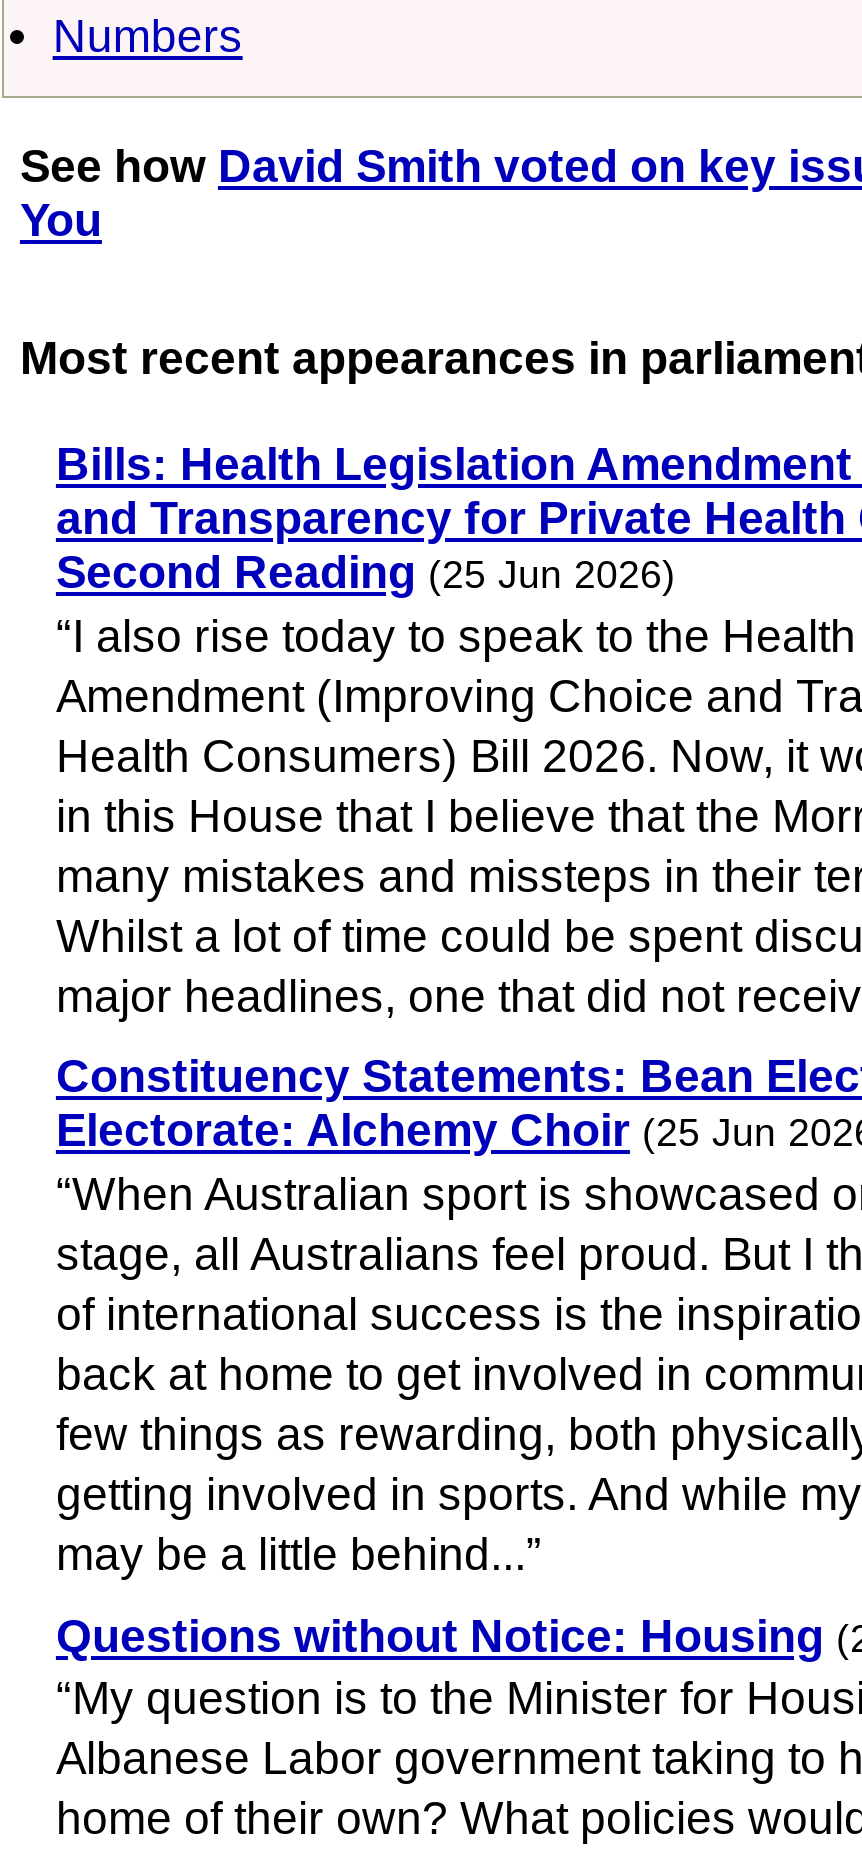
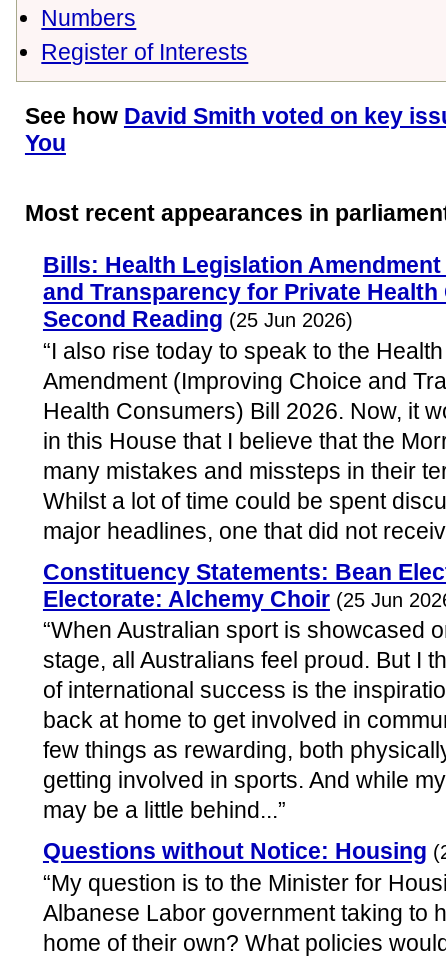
none -> [41,39,248,65] Register of Interests

